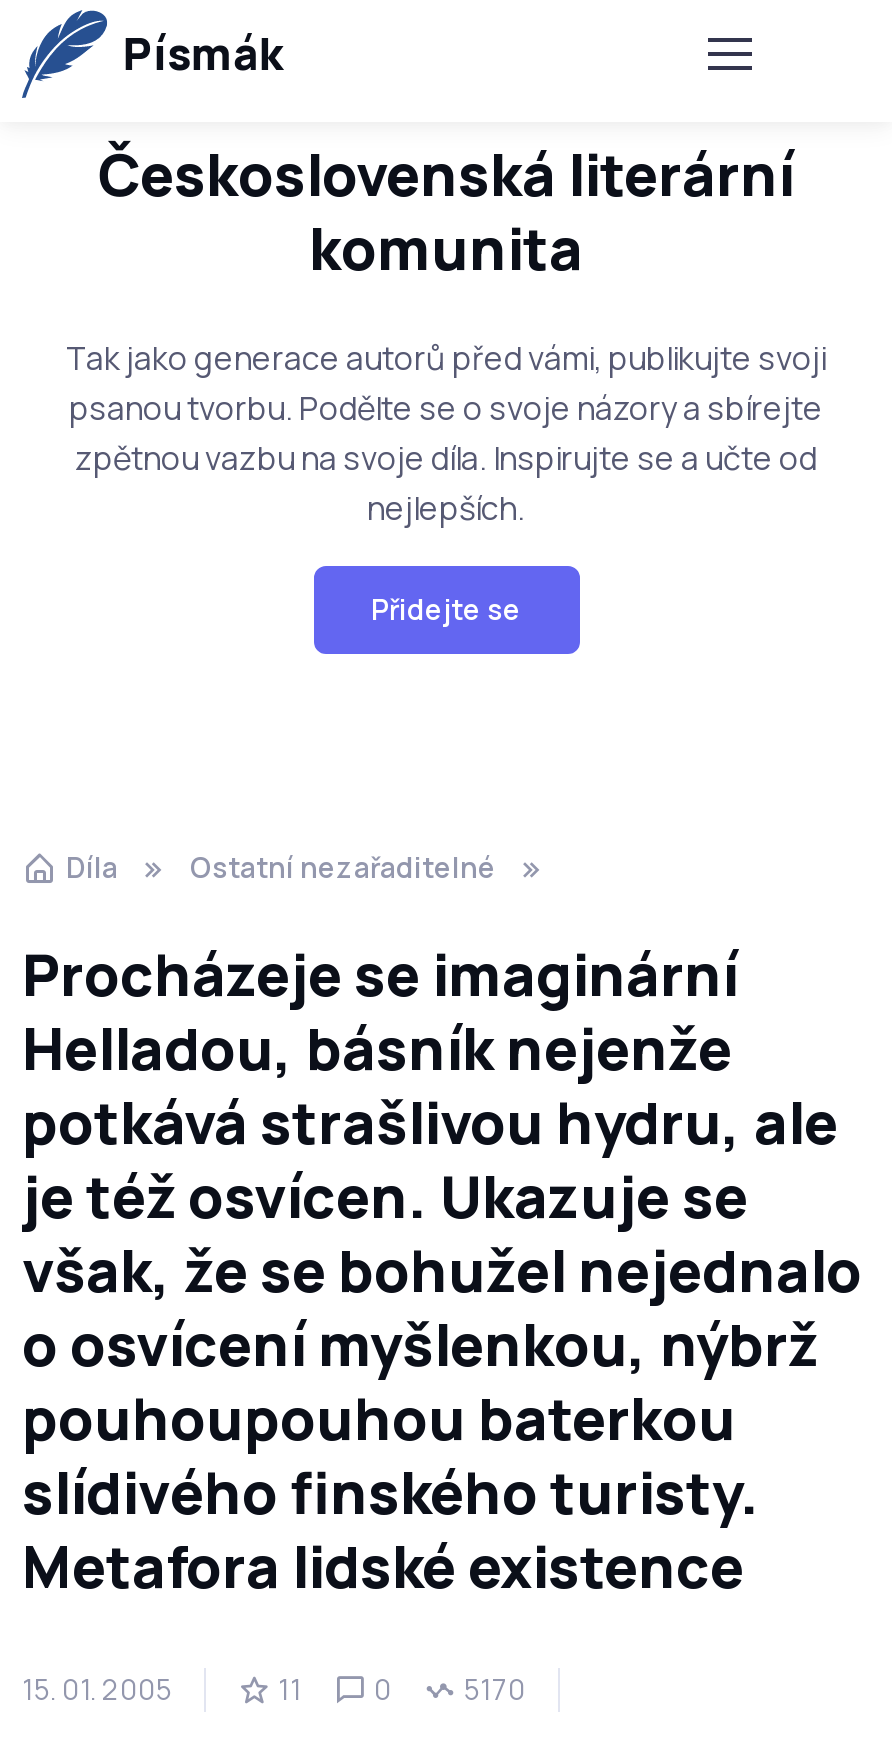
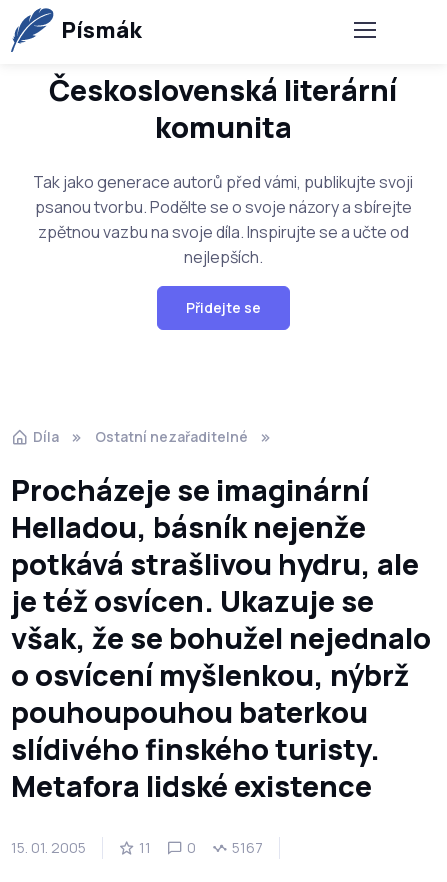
[278,1670,526,1708] 11 0 5170 -> [139,838,263,857] 11 0 5167

